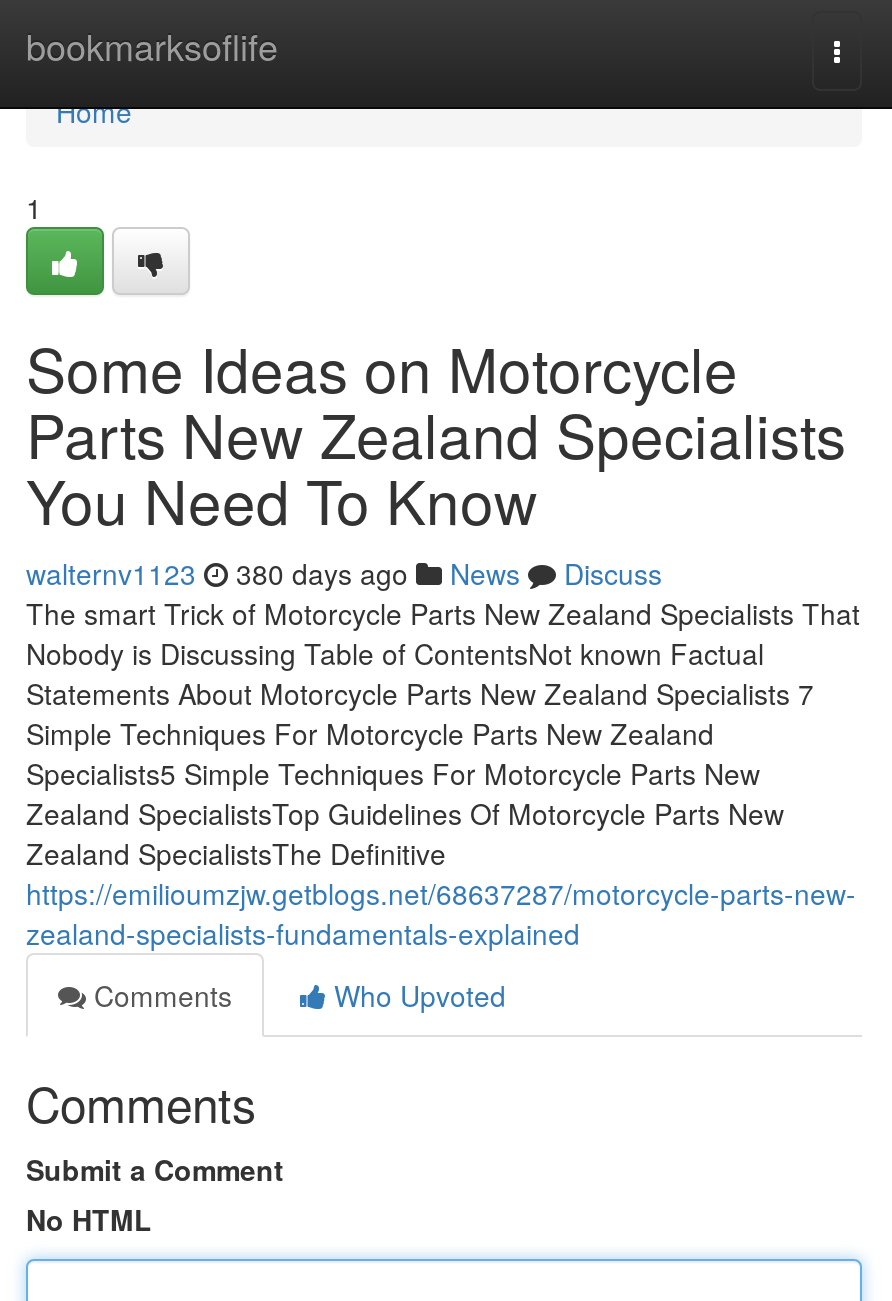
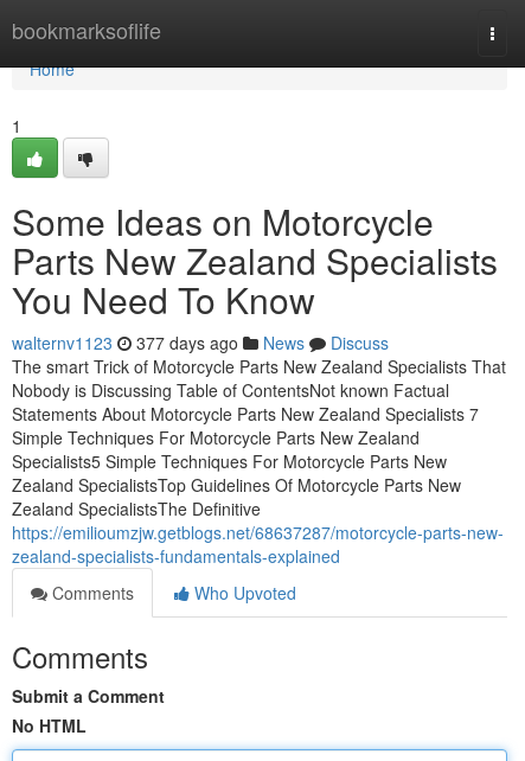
[26,553,662,593] walternv1123 380 days ago News Discuss -> [12,331,389,354] walternv1123 377 days ago News Discuss

